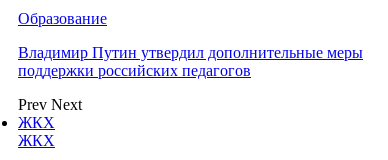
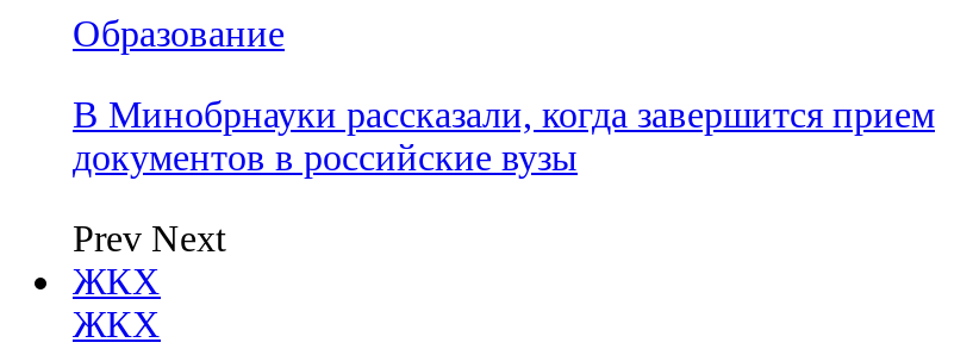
[18,44,363,79] Владимир Путин утвердил дополнительные меры | поддержки российских педагогов -> [73,94,935,177] В Минобрнауки рассказали, когда завершится прием | документов в российские вузы

